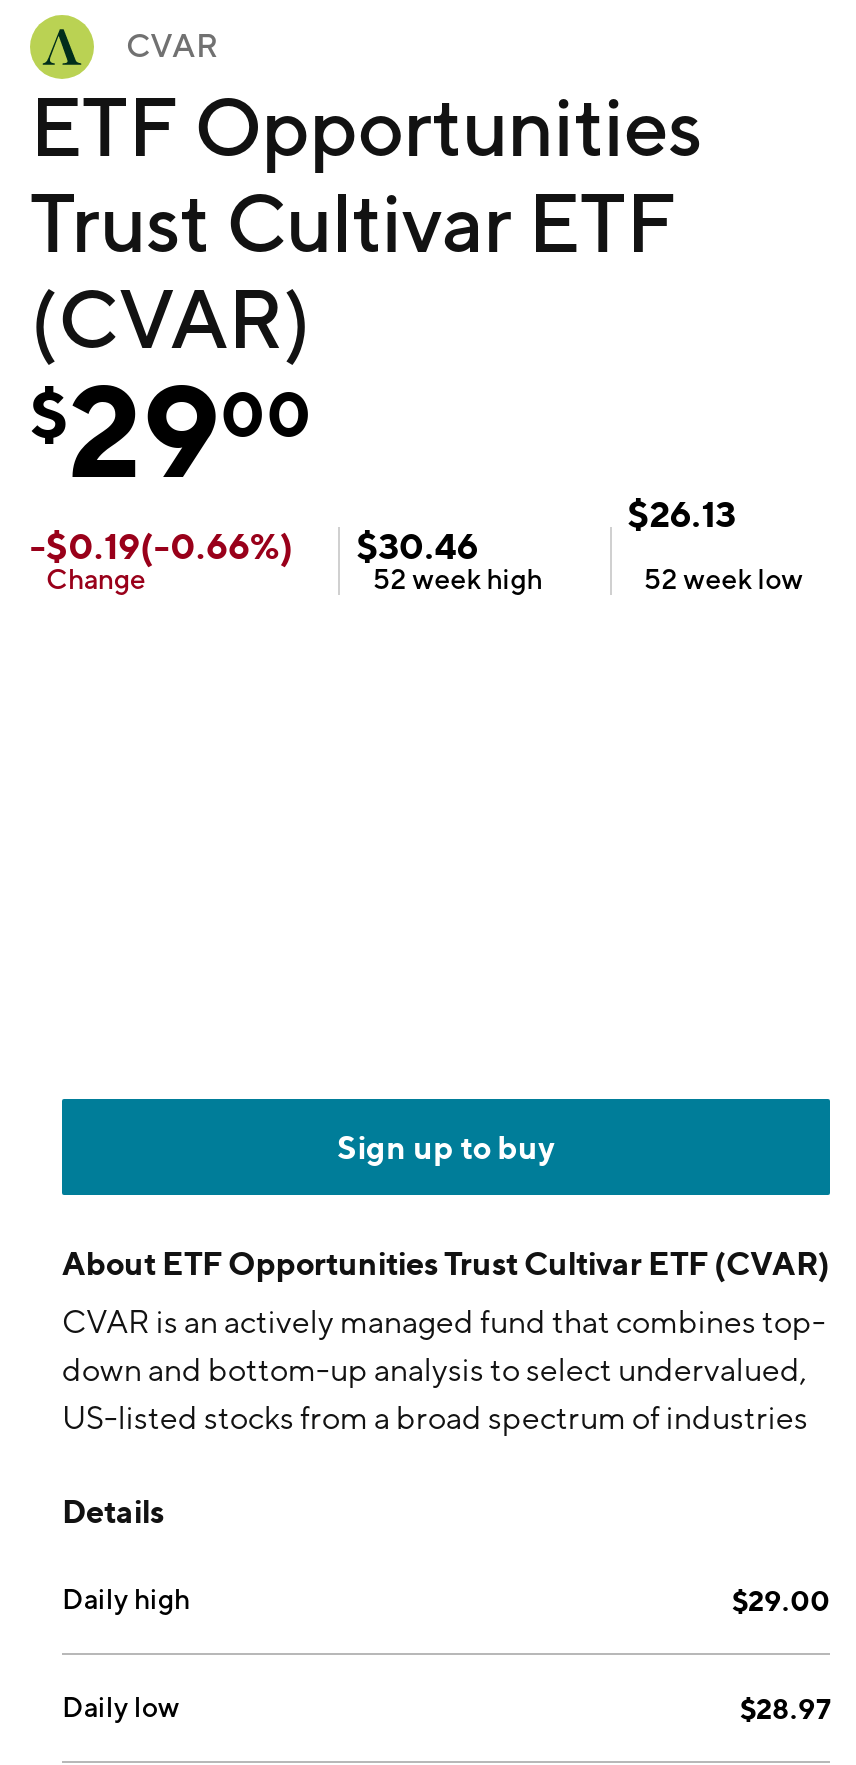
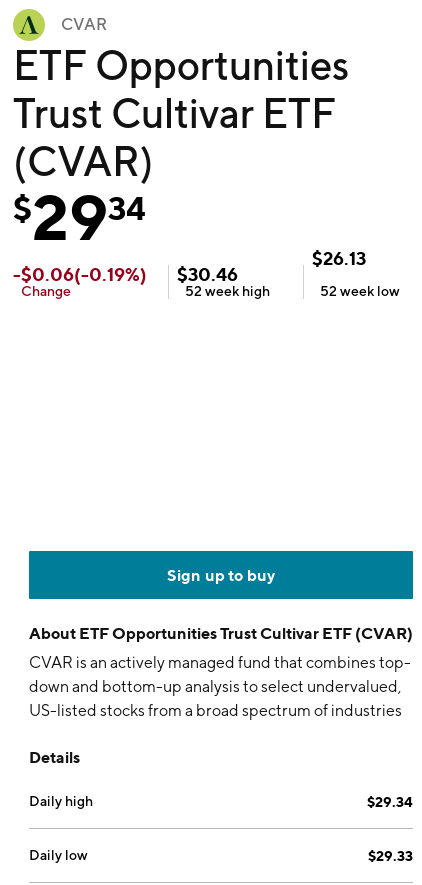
[30,351,312,509] $2900 -> [13,177,146,256] $2934
[30,523,478,567] -$0.19(-0.66%) $30.46 -> [13,263,238,285] -$0.06(-0.19%) $30.46
[732,1583,830,1617] $29.00 -> [367,793,413,810] $29.34
[740,1691,830,1725] $28.97 -> [368,847,413,864] $29.33

